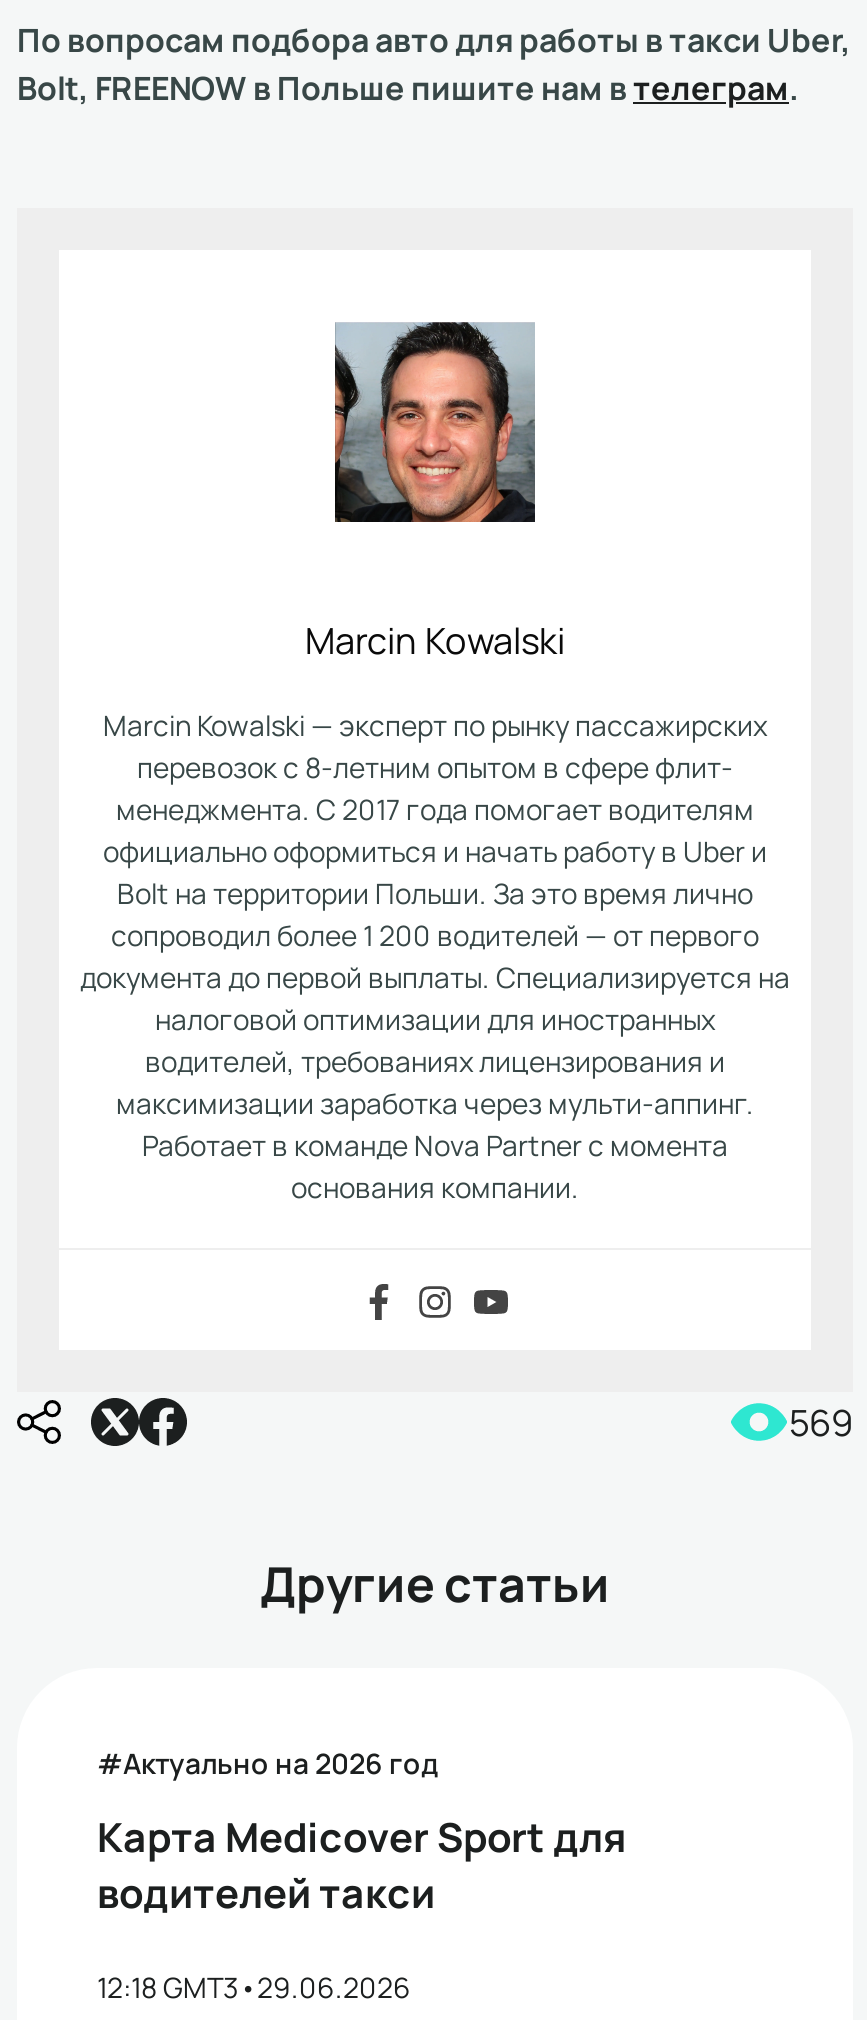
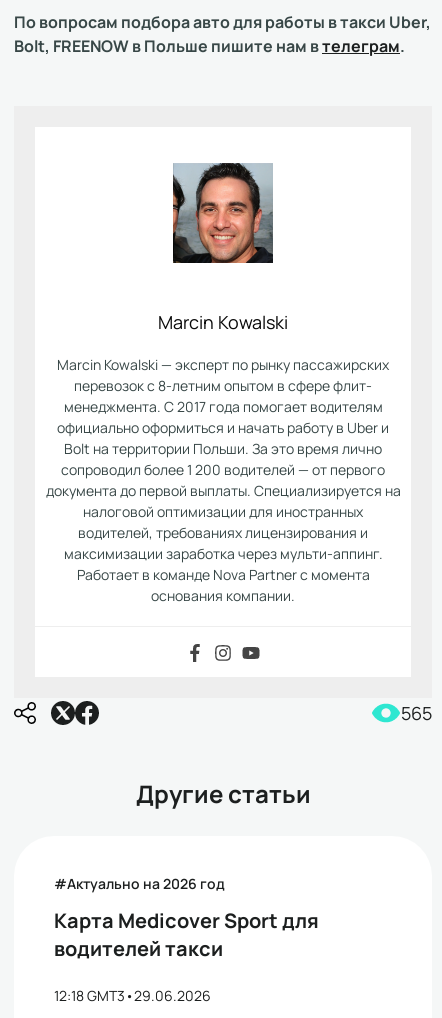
[789,1396,853,1446] 569 -> [401,700,432,725] 565

